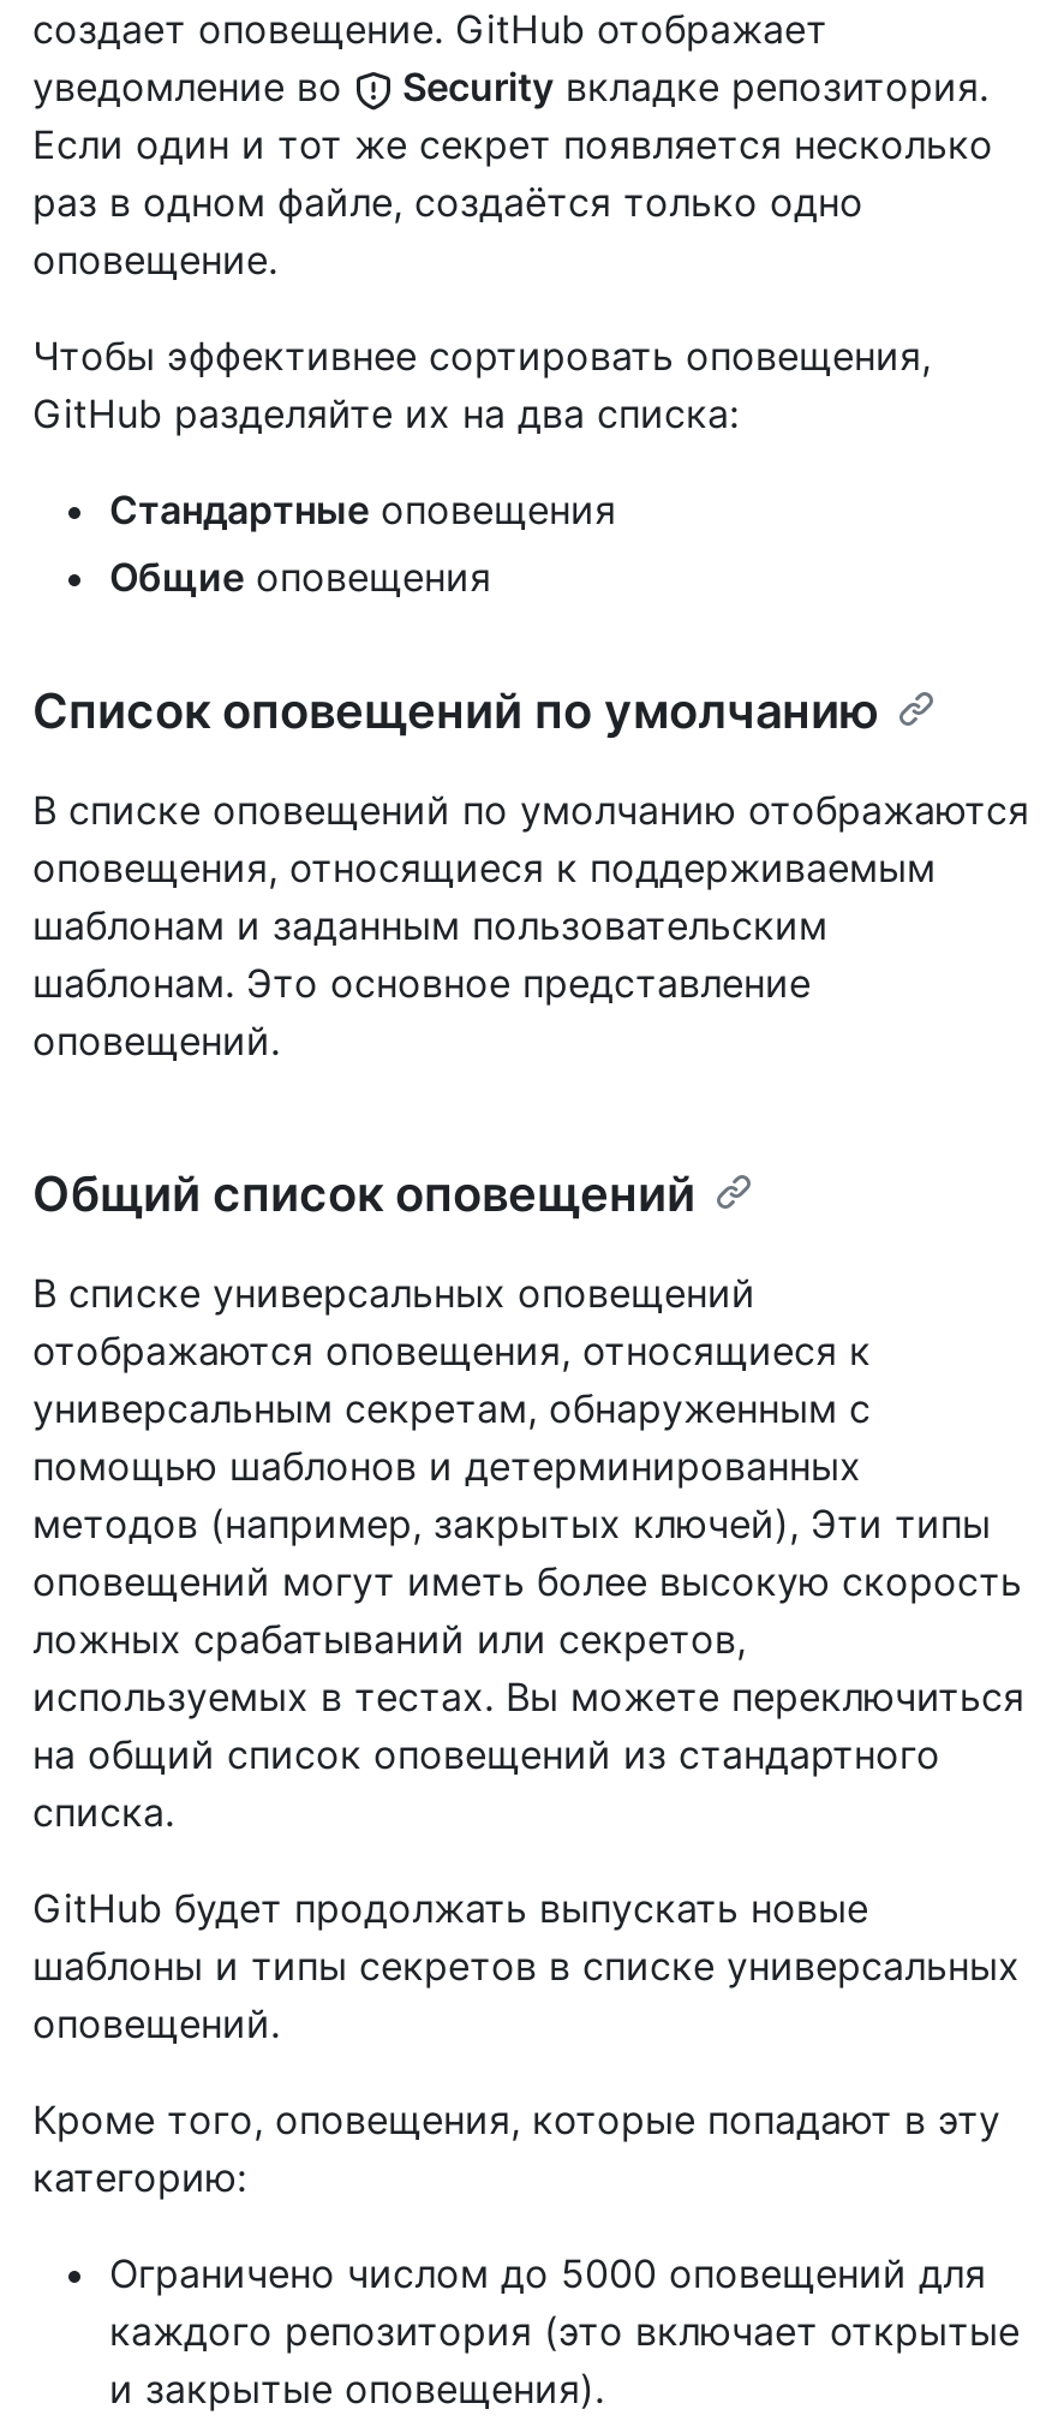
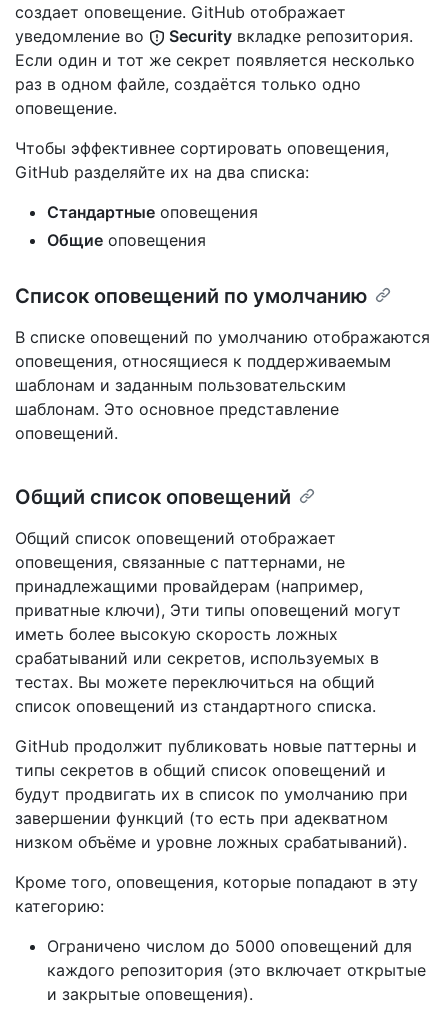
[32,1270,1024,1837] В списке универсальных оповещений | отображаются оповещения, относящиеся к | универсальным секретам, обнаруженным с | помощью шаблонов и детерминированных | методов (например, закрытых ключей), Эти типы | оповещений могут иметь более высокую скорость | ложных срабатываний или секретов, | используемых в тестах. Вы можете переключиться | на общий список оповещений из стандартного | списка. -> [15,528,401,716] Общий список оповещений отображает | оповещения, связанные с паттернами, не | принадлежащими провайдерам (например, | приватные ключи), Эти типы оповещений могут | иметь более высокую скорость ложных | срабатываний или секретов, используемых в | тестах. Вы можете переключиться на общий | список оповещений из стандартного списка.
[32,1885,1020,2048] GitHub будет продолжать выпускать новые | шаблоны и типы секретов в списке универсальных | оповещений. -> [15,736,417,852] GitHub продолжит публиковать новые паттерны и | типы секретов в общий список оповещений и | будут продвигать их в список по умолчанию при | завершении функций (то есть при адекватном | низком объёме и уровне ложных срабатываний).

